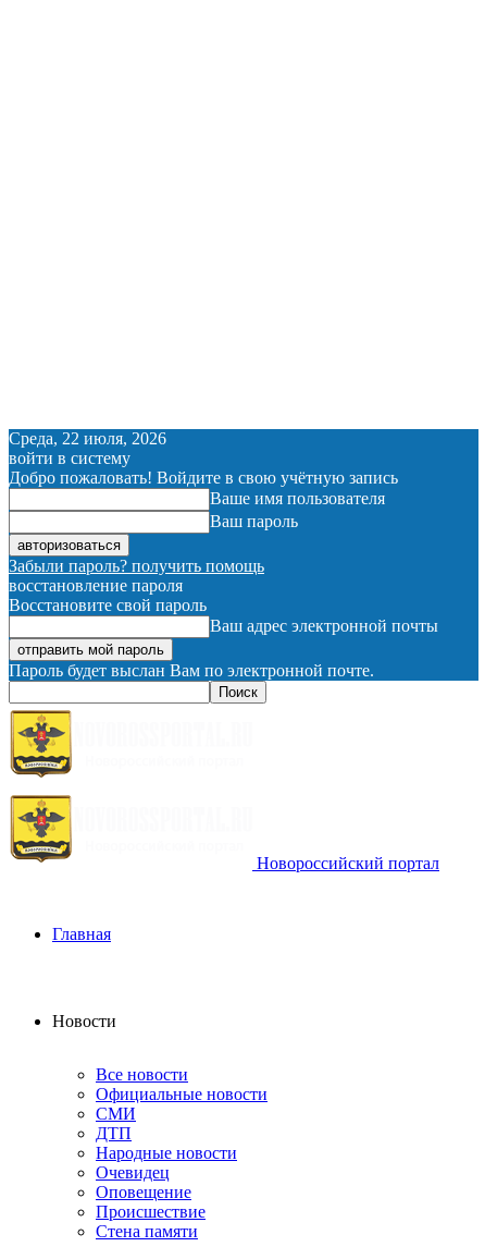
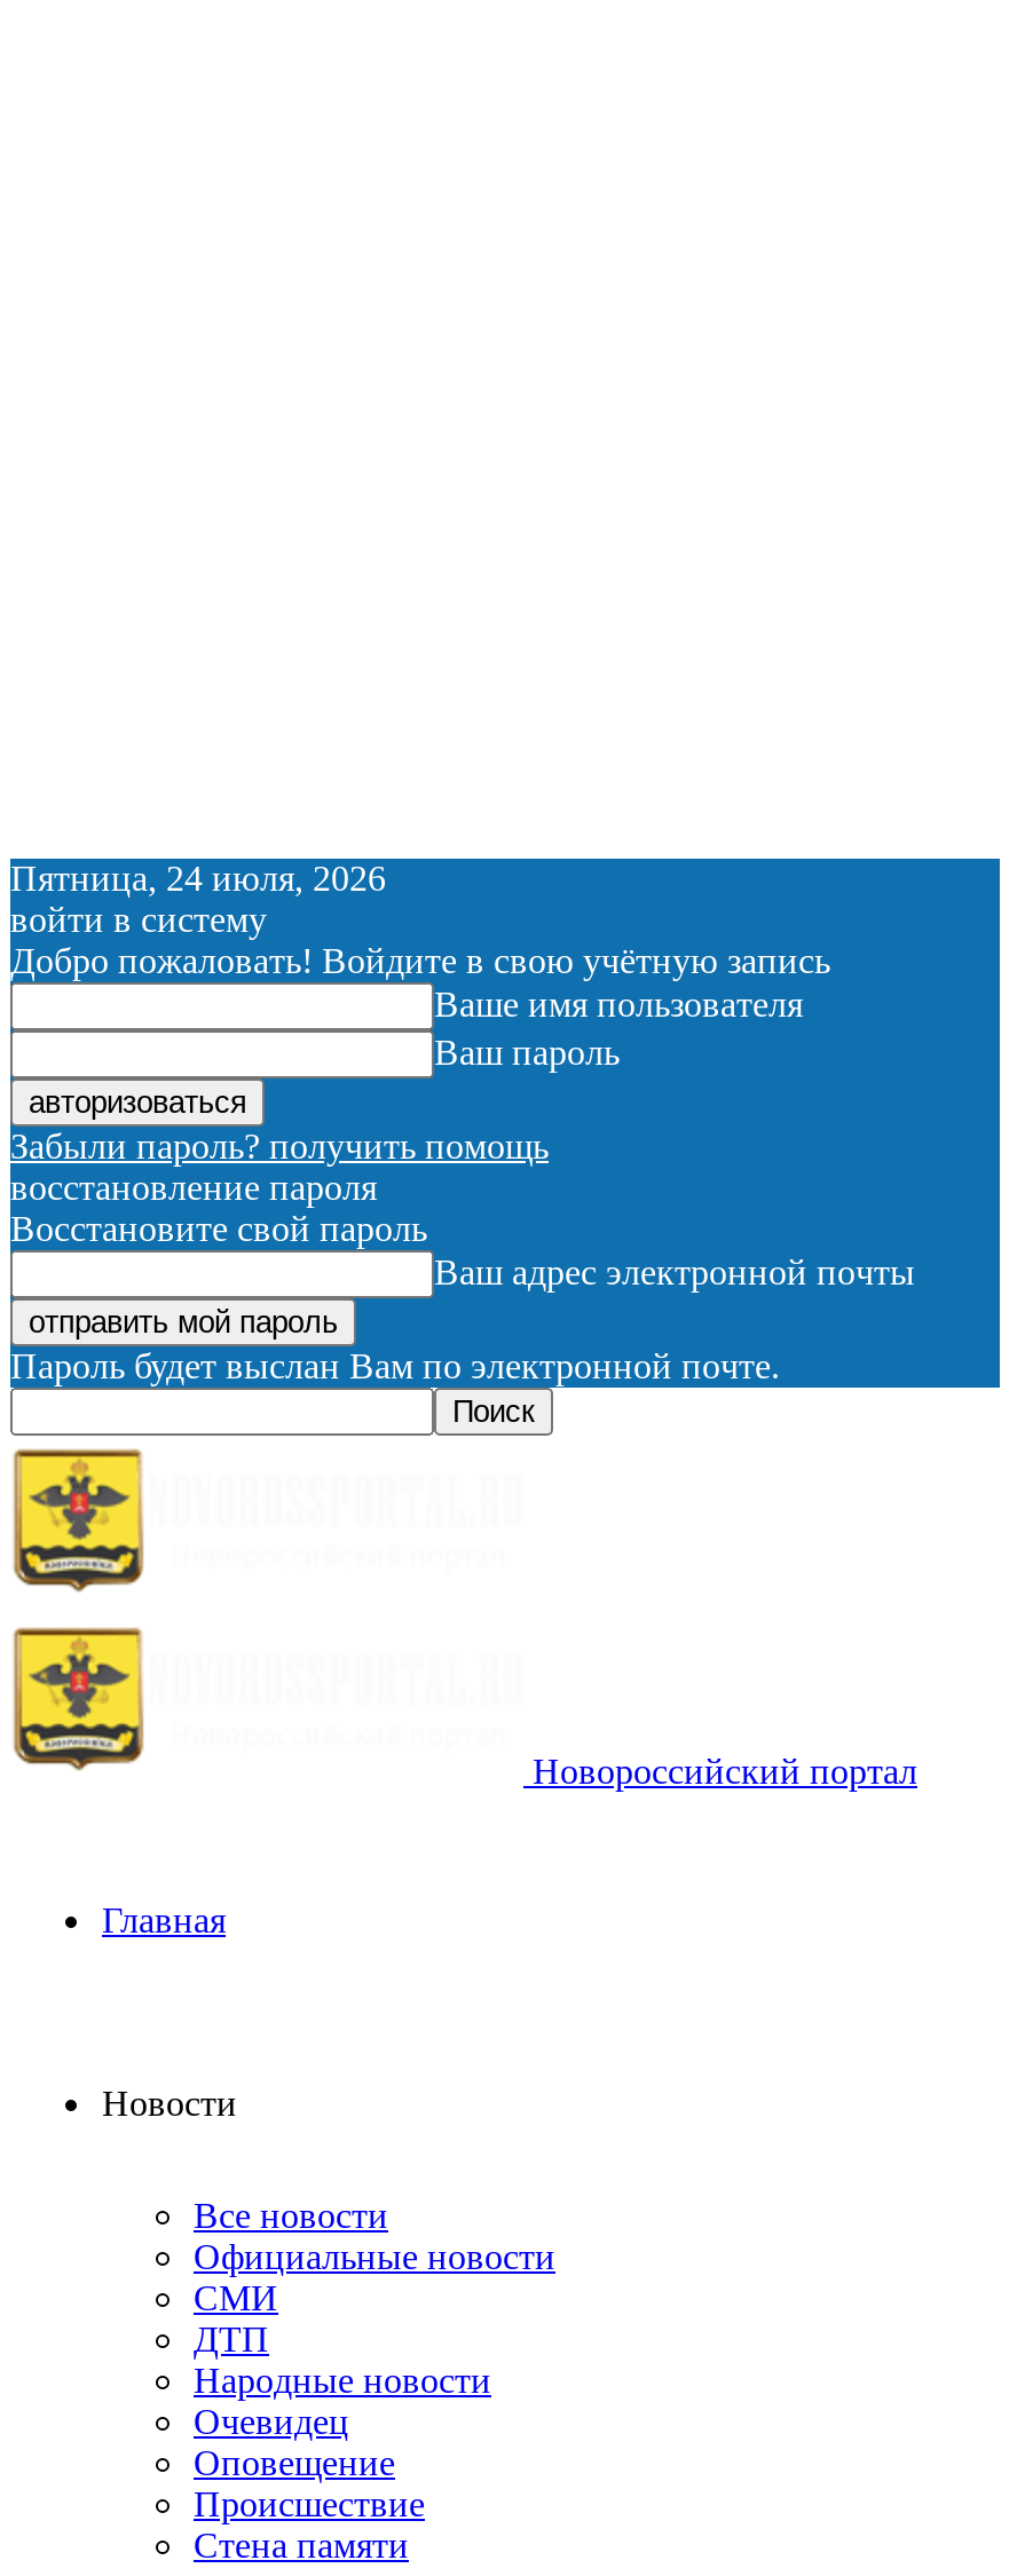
[9,429,166,448] Среда, 22 июля, 2026 -> [10,859,386,898] Пятница, 24 июля, 2026

